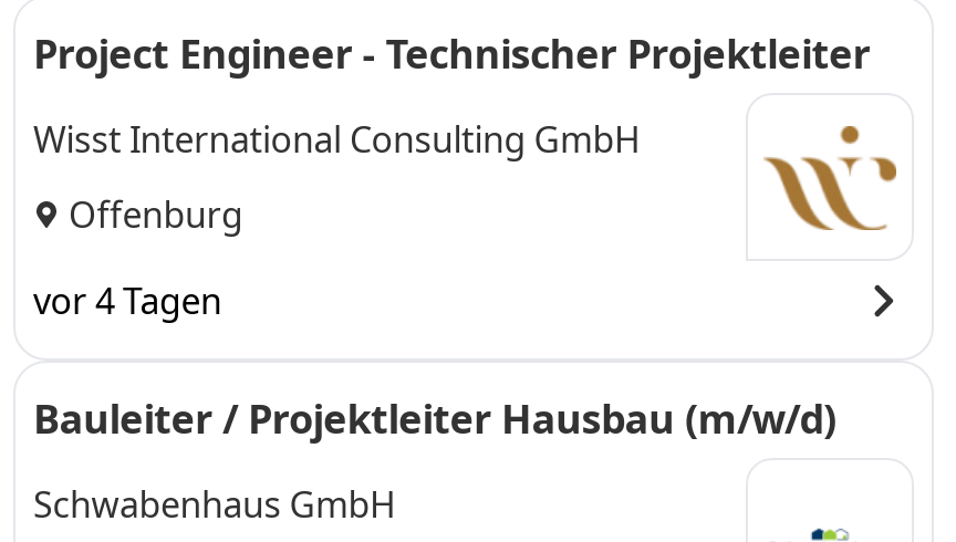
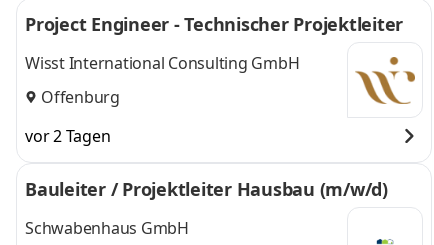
[33,277,222,325] vor 4 Tagen -> [25,125,110,147] vor 2 Tagen

